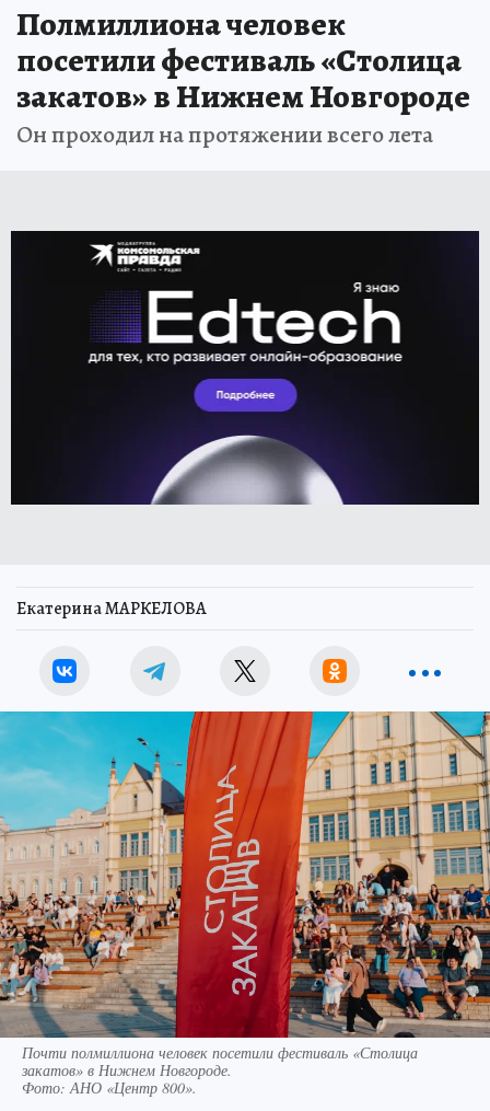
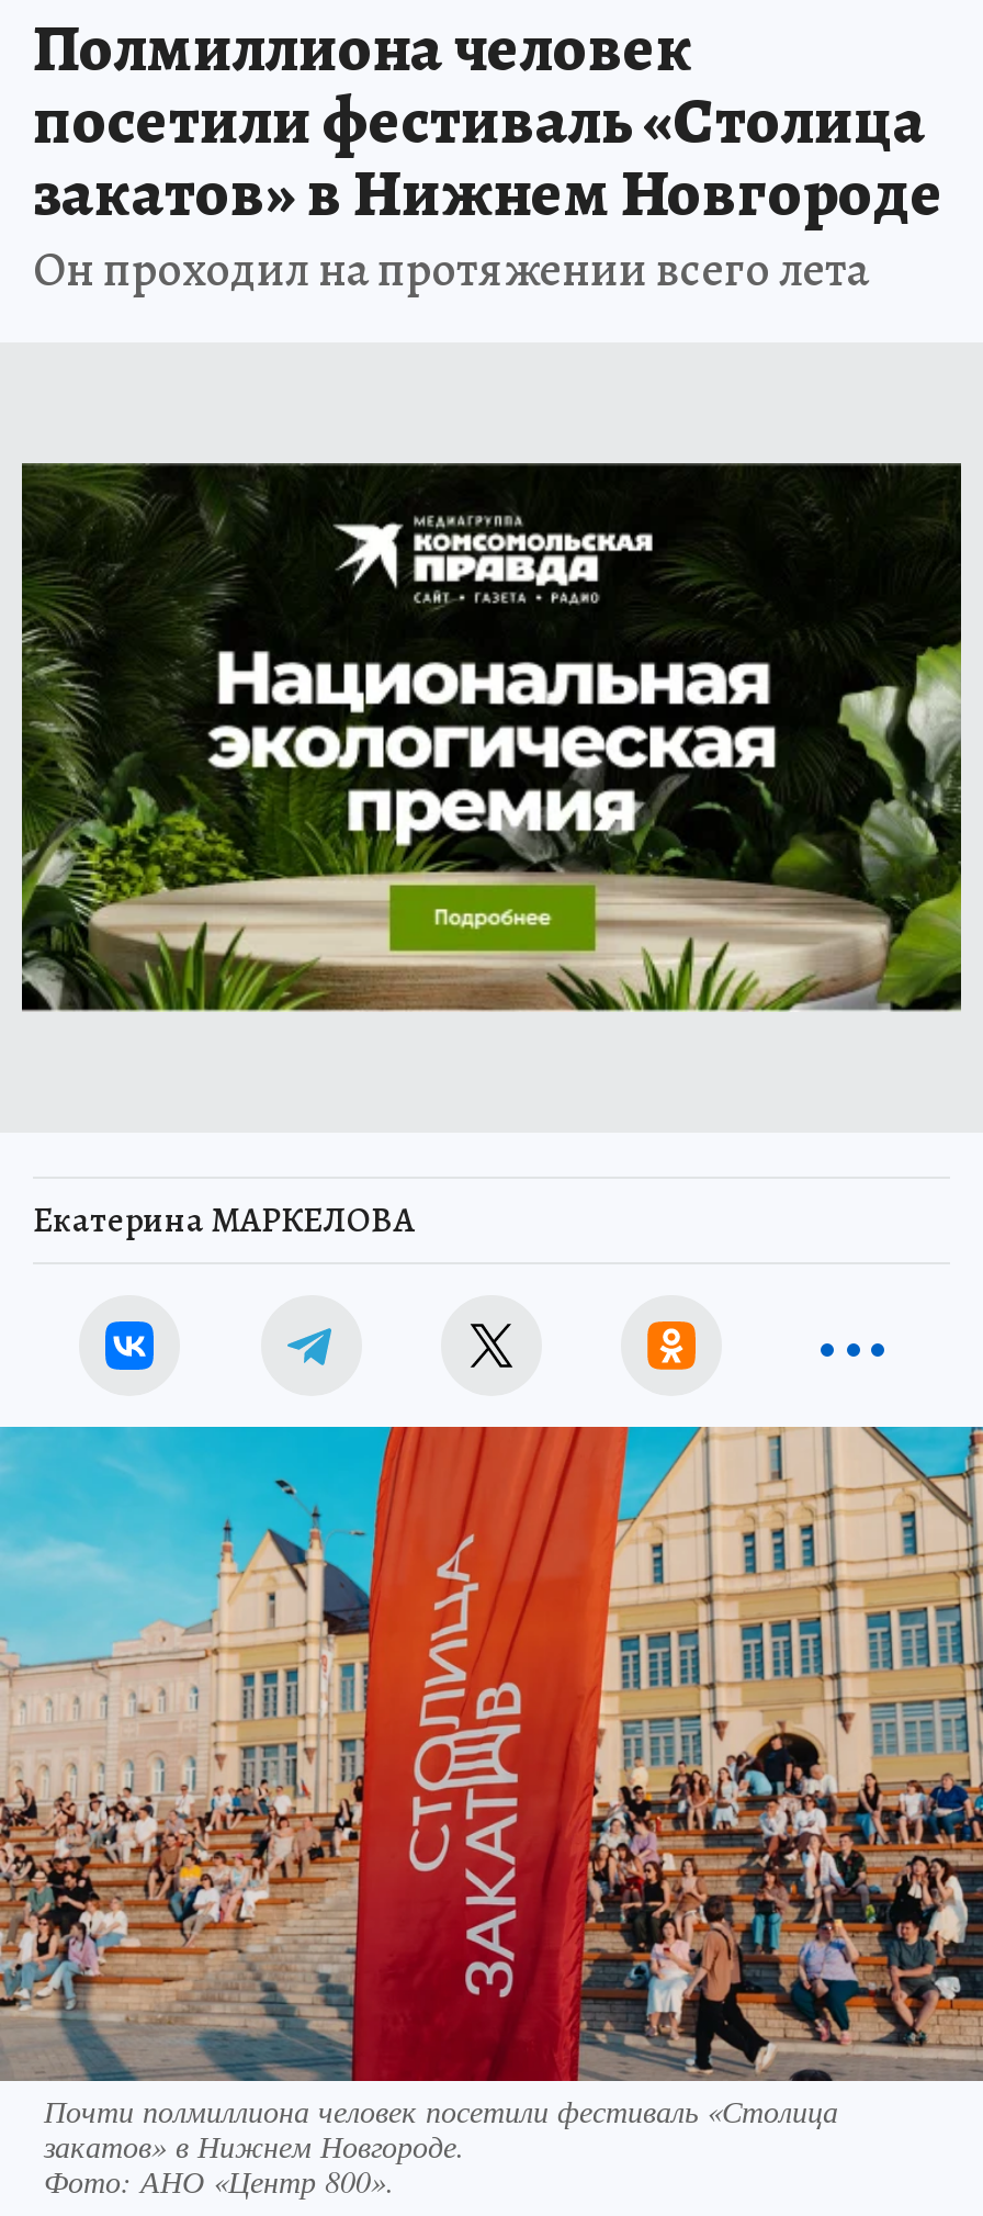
[10,231,480,506] [image] -> [20,463,963,1014] [image]

